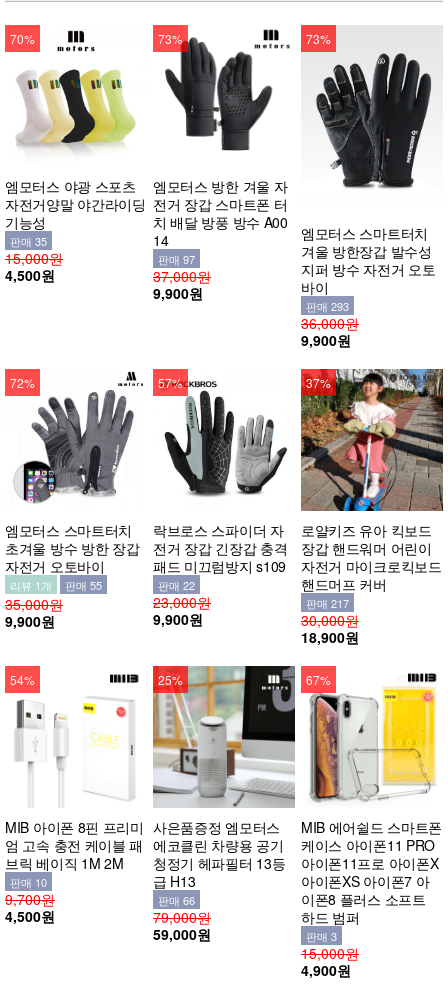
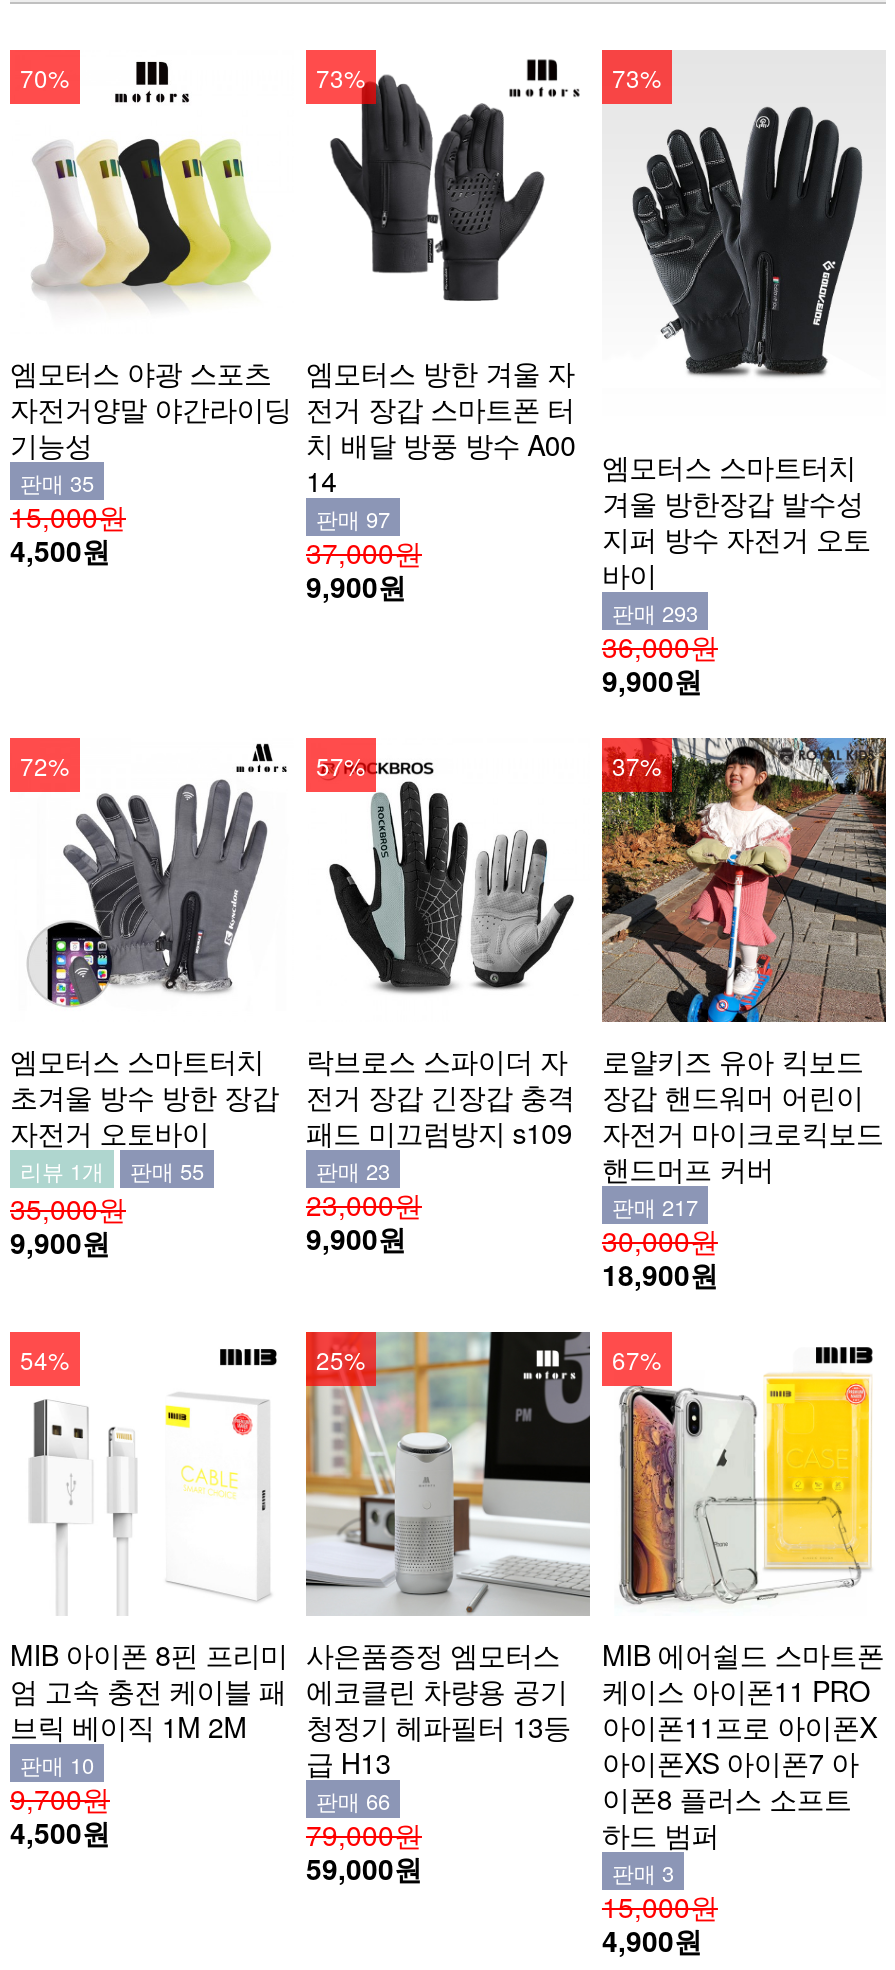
[158,577,195,593] 판매 22 -> [316,1155,390,1187] 판매 23

